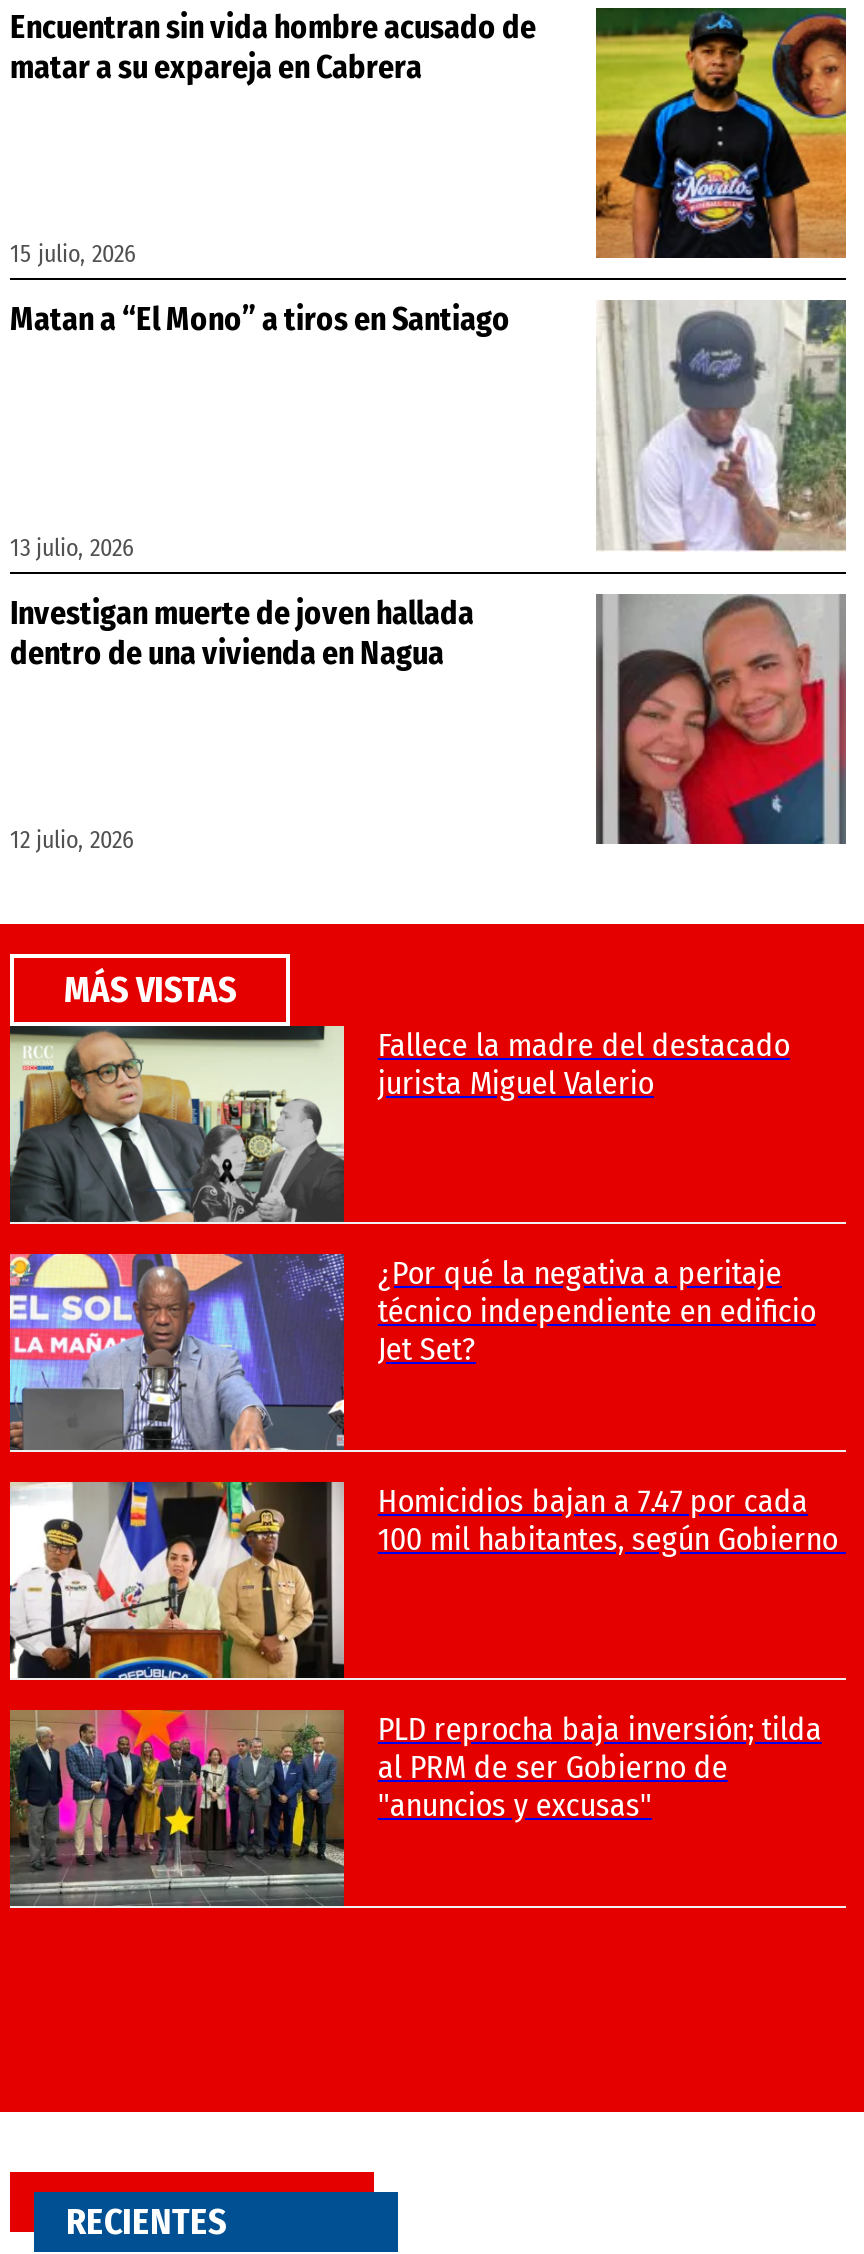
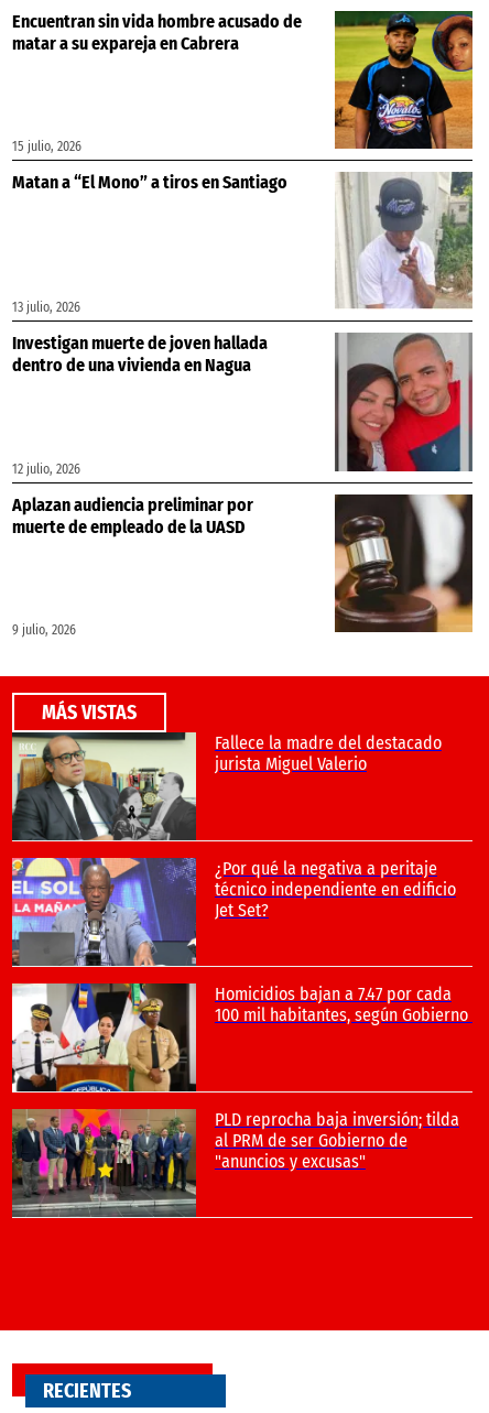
none -> [12,494,253,537] Aplazan audiencia preliminar por | muerte de empleado de la UASD
none -> [12,622,76,638] 9 julio, 2026
none -> [334,494,474,633] [image]

